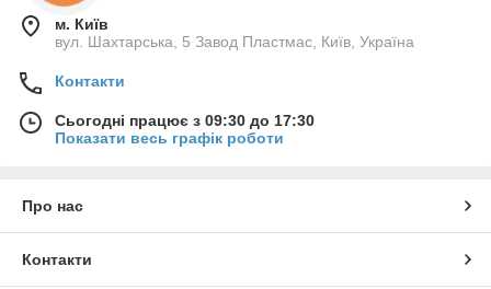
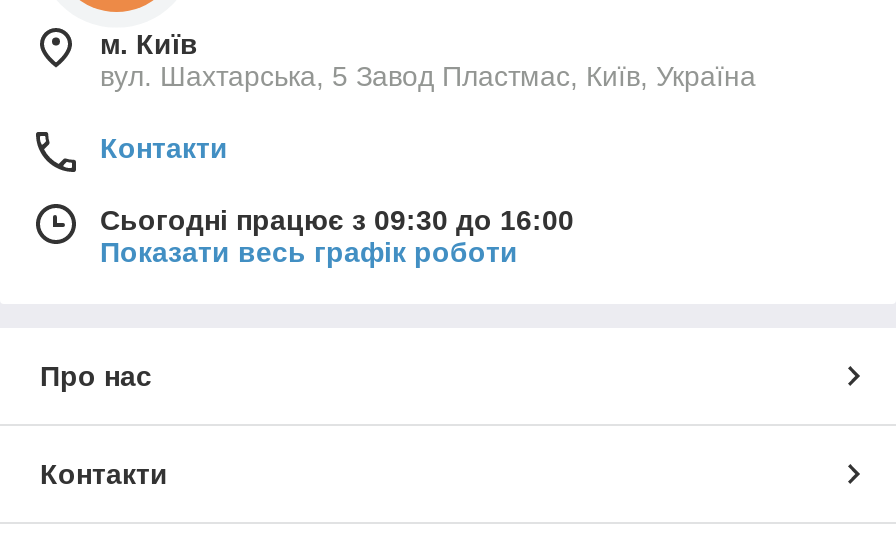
[55,111,315,129] Сьогодні працює з 09:30 до 17:30 -> [100,203,574,235] Сьогодні працює з 09:30 до 16:00

